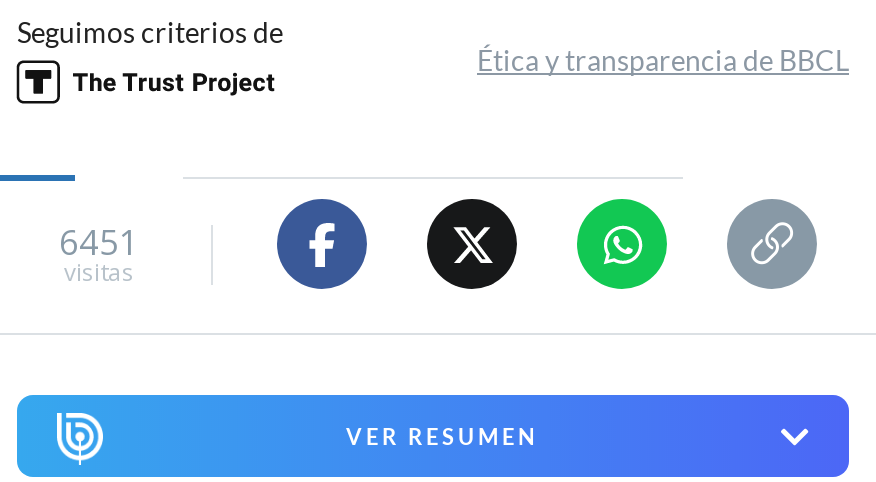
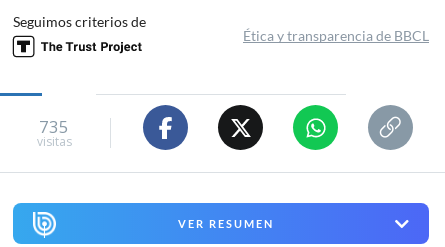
[59,219,139,265] 6451 -> [39,115,69,138] 735

